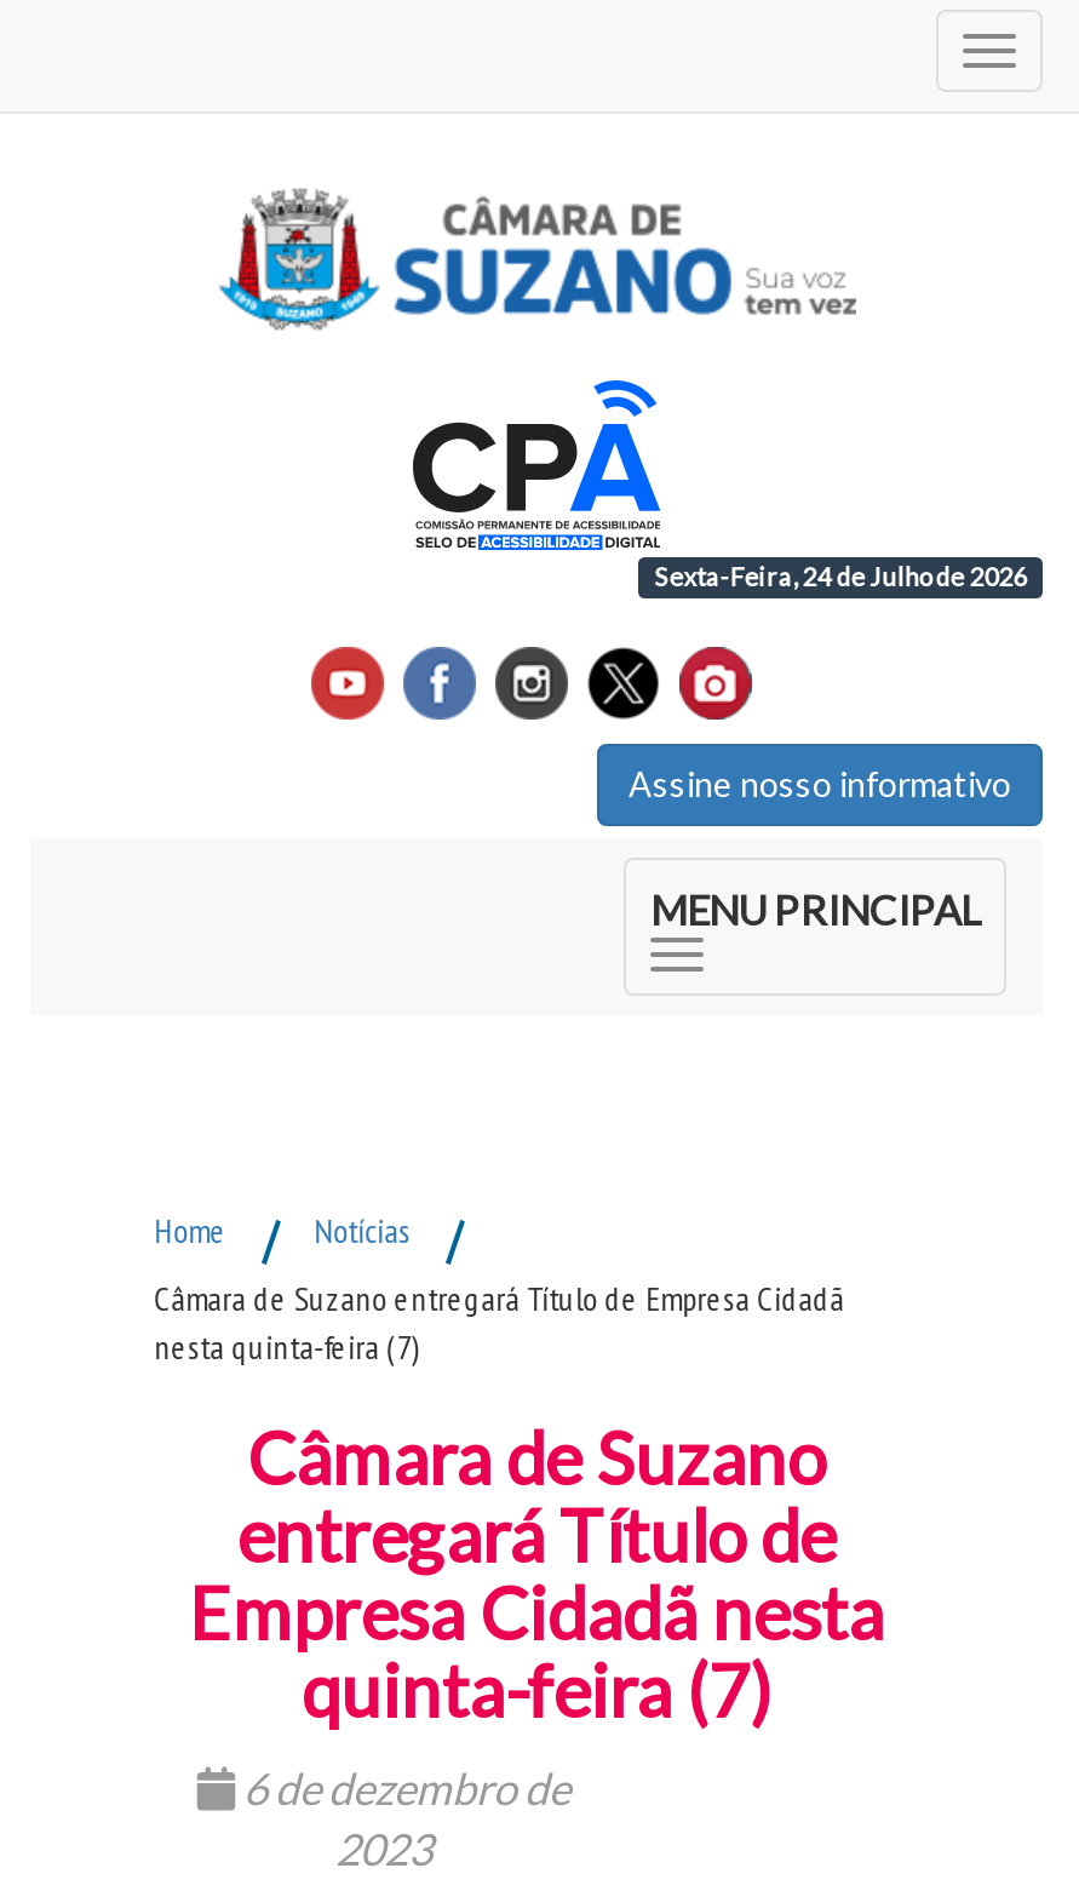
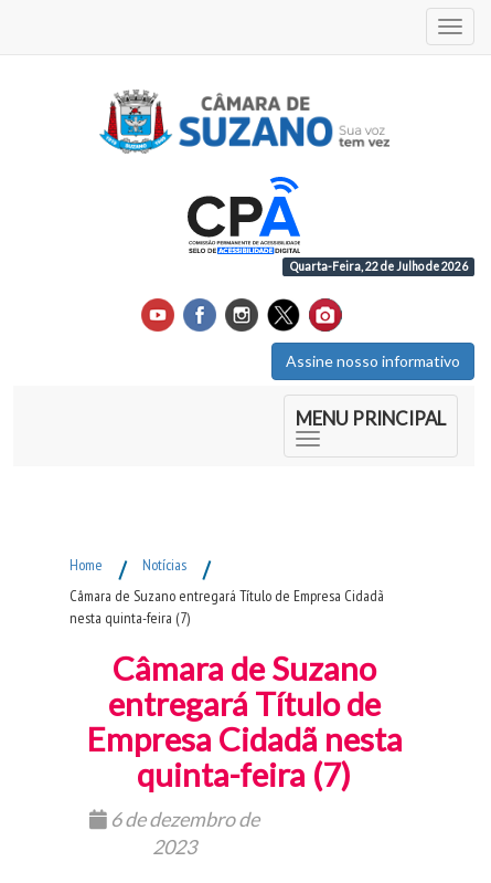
[654,562,1027,591] Sexta-Feira, 24 de Julho de 2026 -> [290,260,467,273] Quarta-Feira, 22 de Julho de 2026

